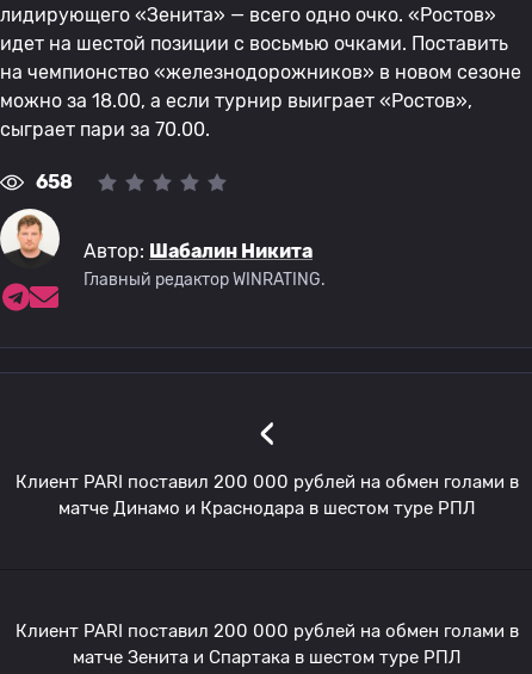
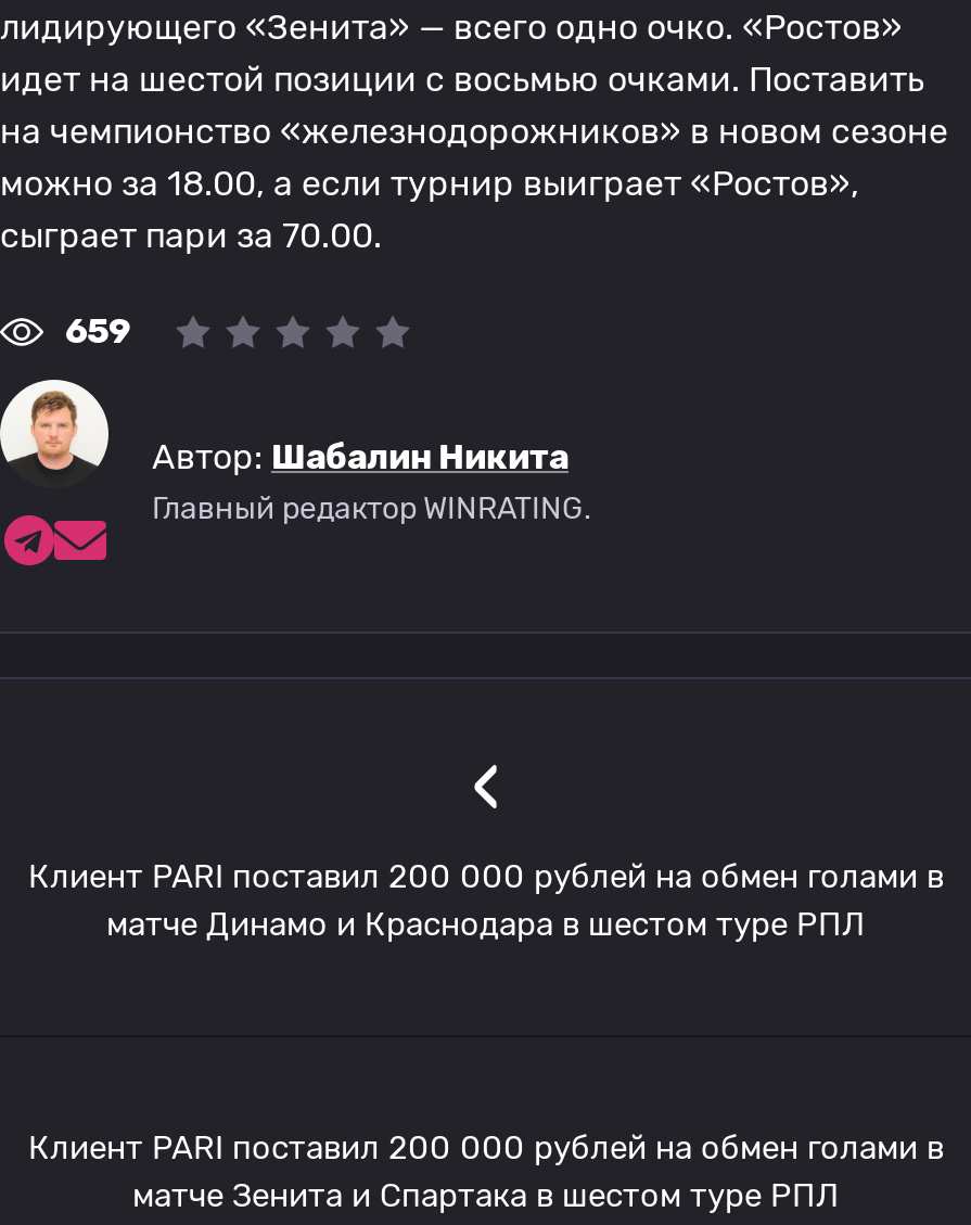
[36,171,73,193] 658 -> [65,310,130,352] 659

